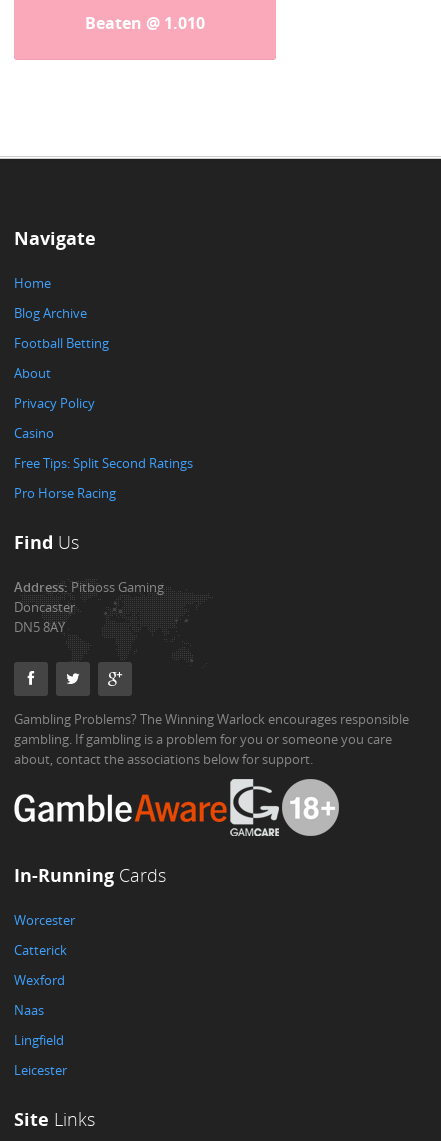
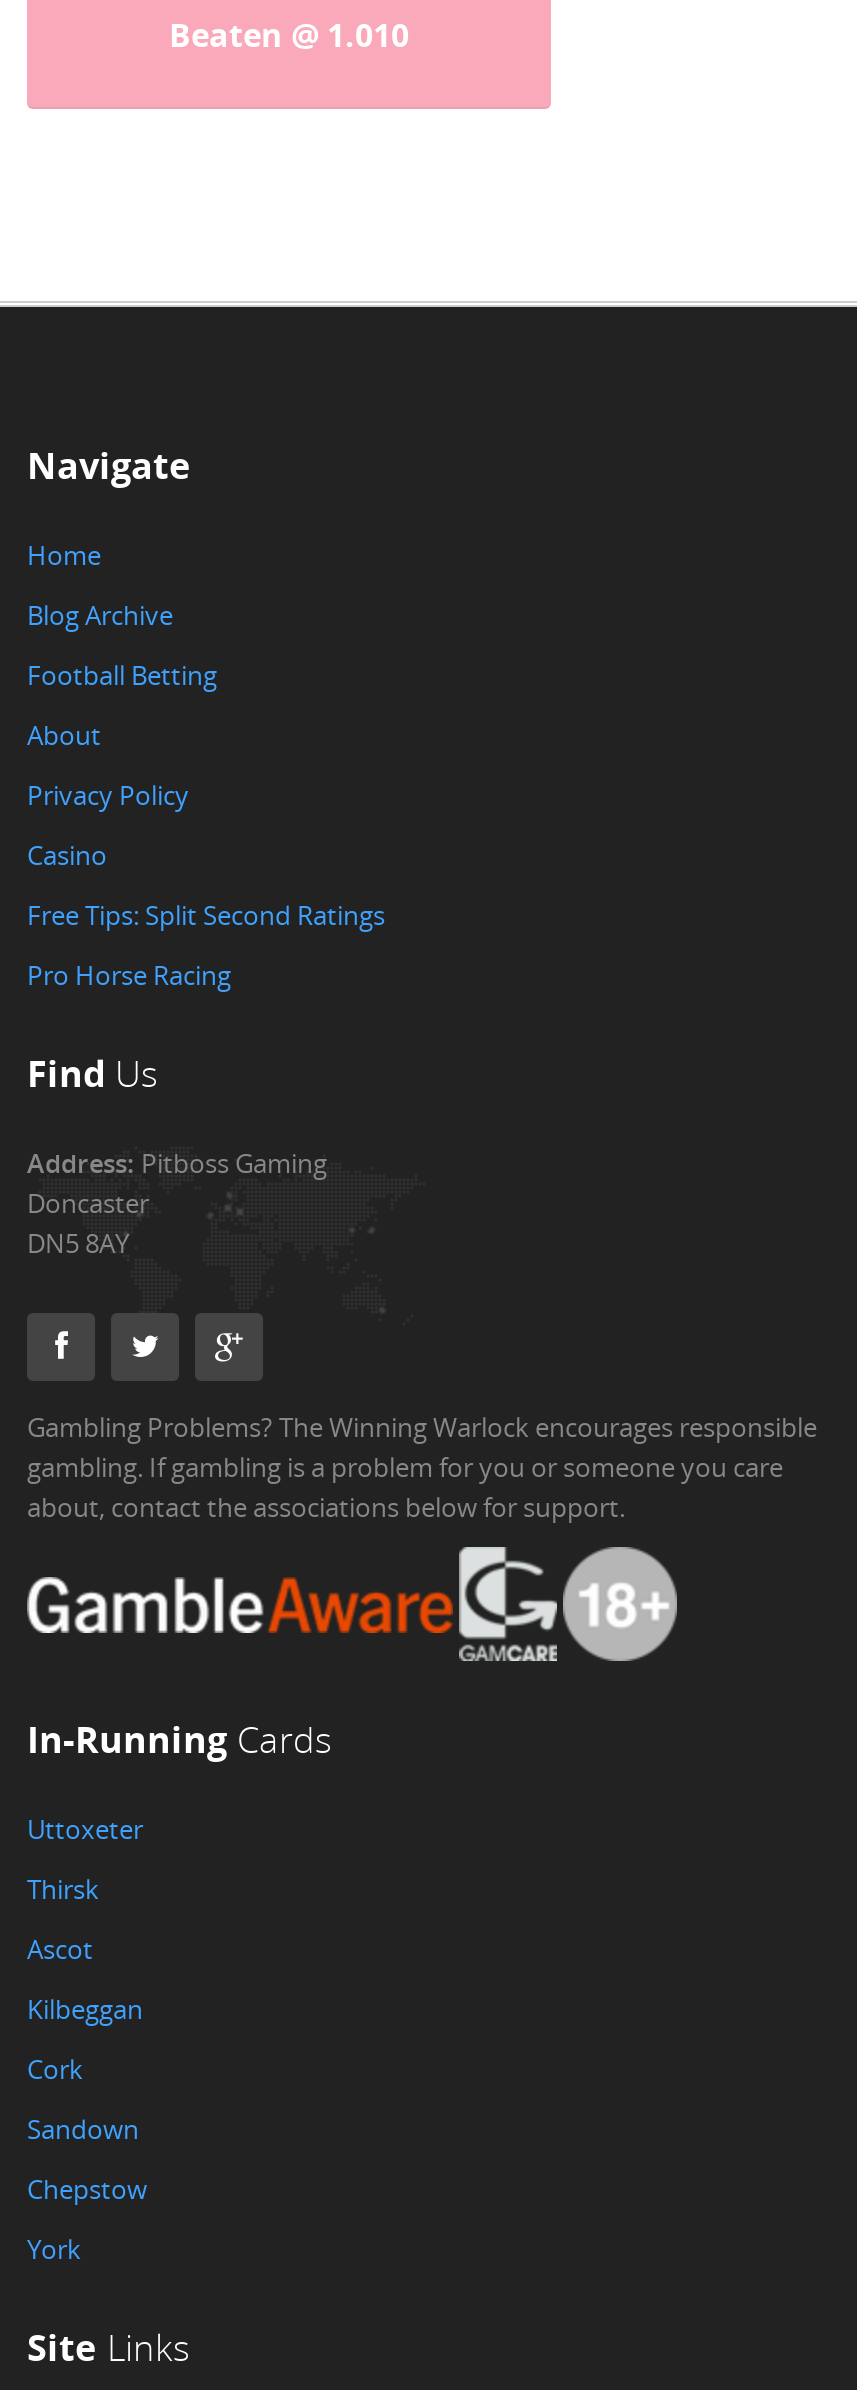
[14,911,75,1079] Worcester | Catterick | Wexford | Naas | Lingfield | Leicester -> [27,1811,147,2267] Uttoxeter | Thirsk | Ascot | Kilbeggan | Cork | Sandown | Chepstow | York

